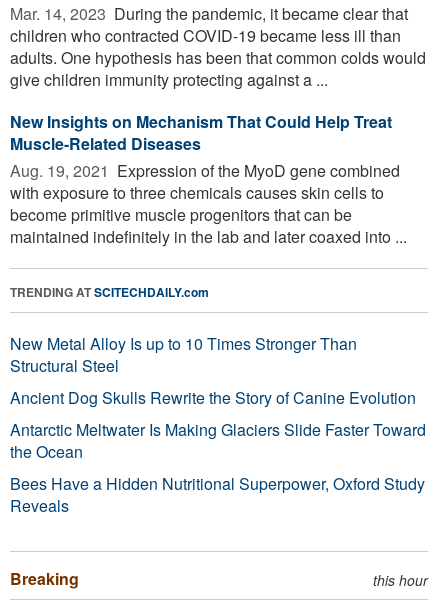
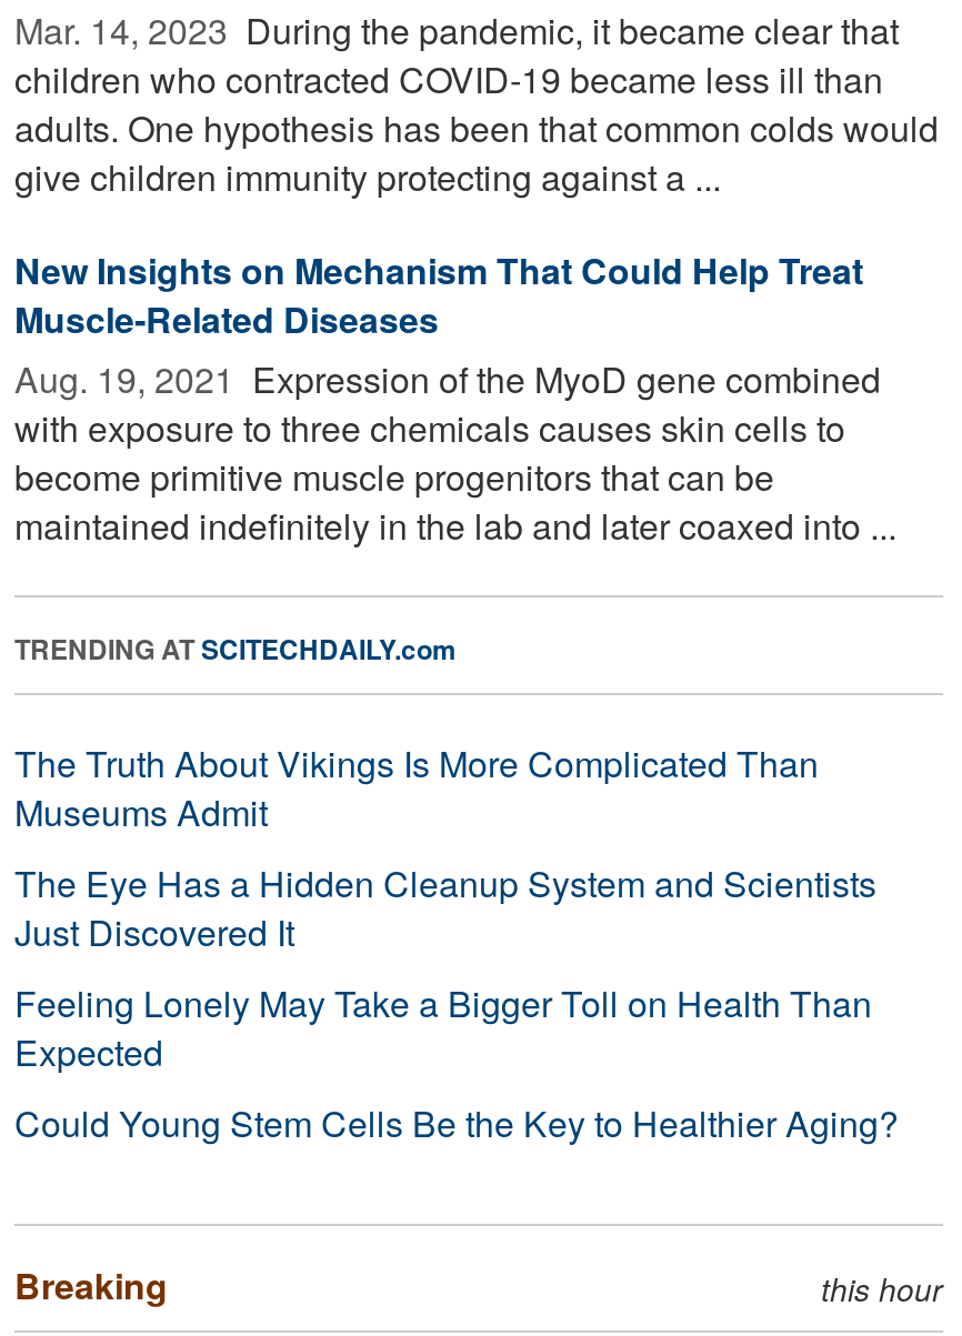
[10,332,426,517] New Metal Alloy Is up to 10 Times Stronger Than | Structural Steel | Ancient Dog Skulls Rewrite the Story of Canine Evolution | Antarctic Meltwater Is Making Glaciers Slide Faster Toward | the Ocean | Bees Have a Hidden Nutritional Superpower, Oxford Study | Reveals -> [14,737,899,1148] The Truth About Vikings Is More Complicated Than | Museums Admit | The Eye Has a Hidden Cleanup System and Scientists | Just Discovered It | Feeling Lonely May Take a Bigger Toll on Health Than | Expected | Could Young Stem Cells Be the Key to Healthier Aging?

